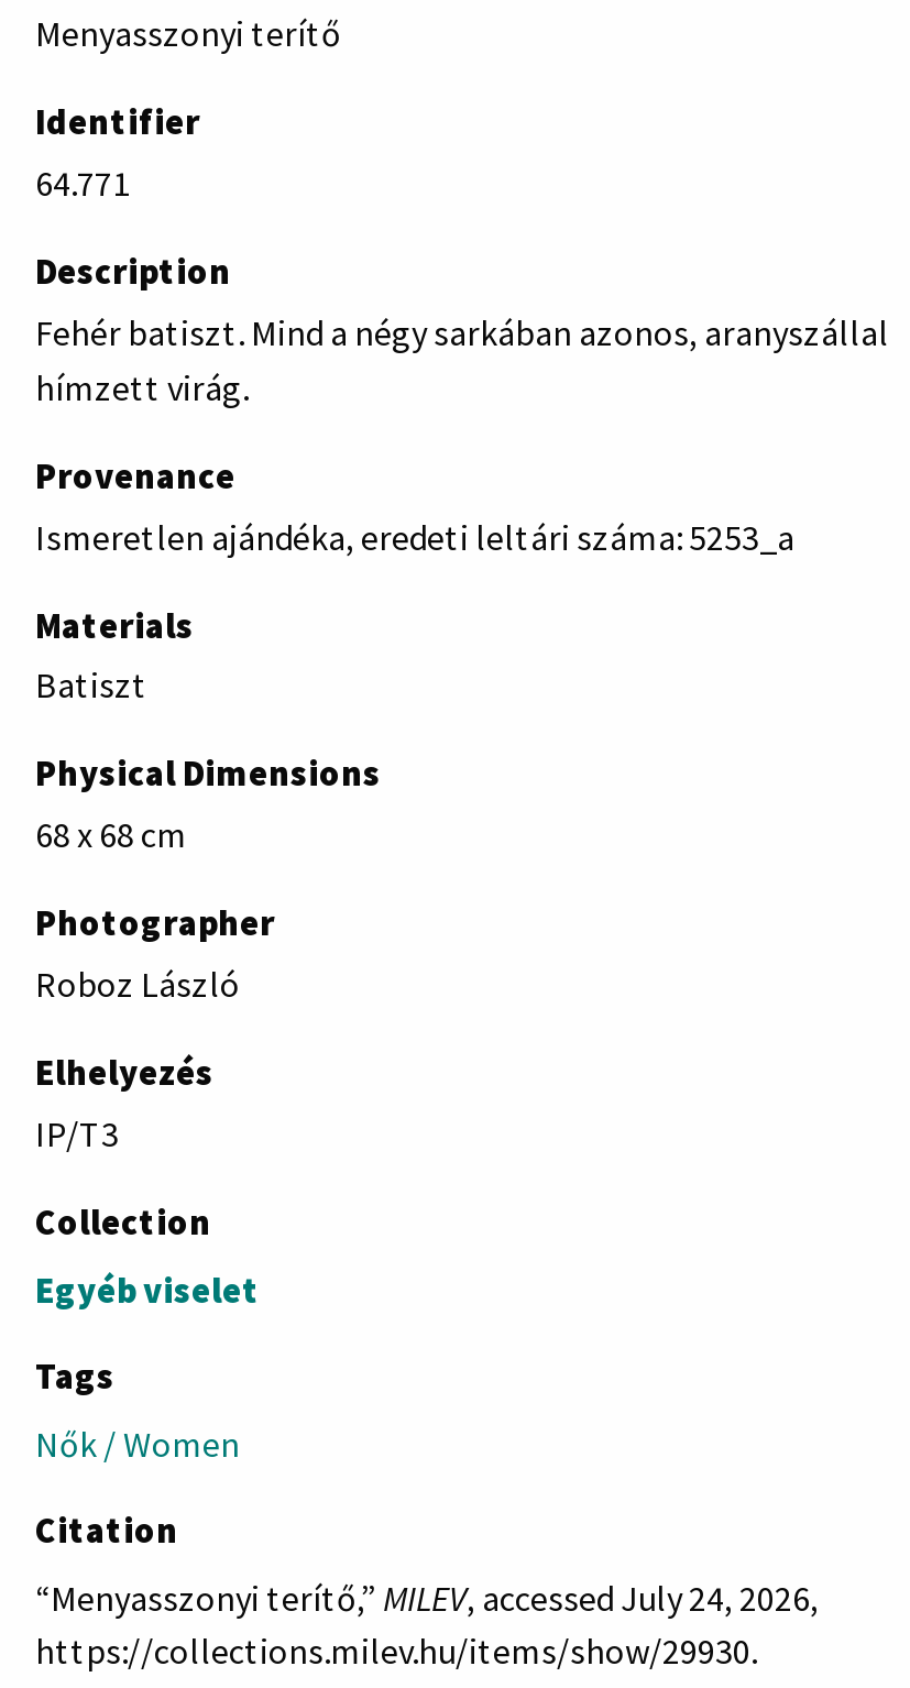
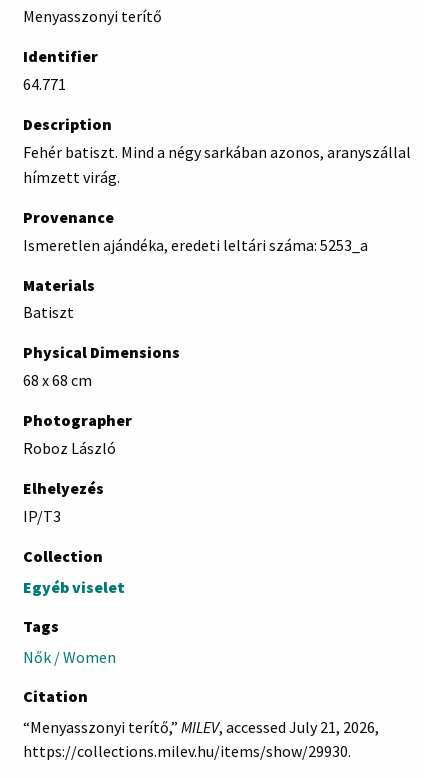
[35,1575,819,1619] “Menyasszonyi terítő,” MILEV, accessed July 24, 2026, -> [23,717,379,737] “Menyasszonyi terítő,” MILEV, accessed July 21, 2026,

